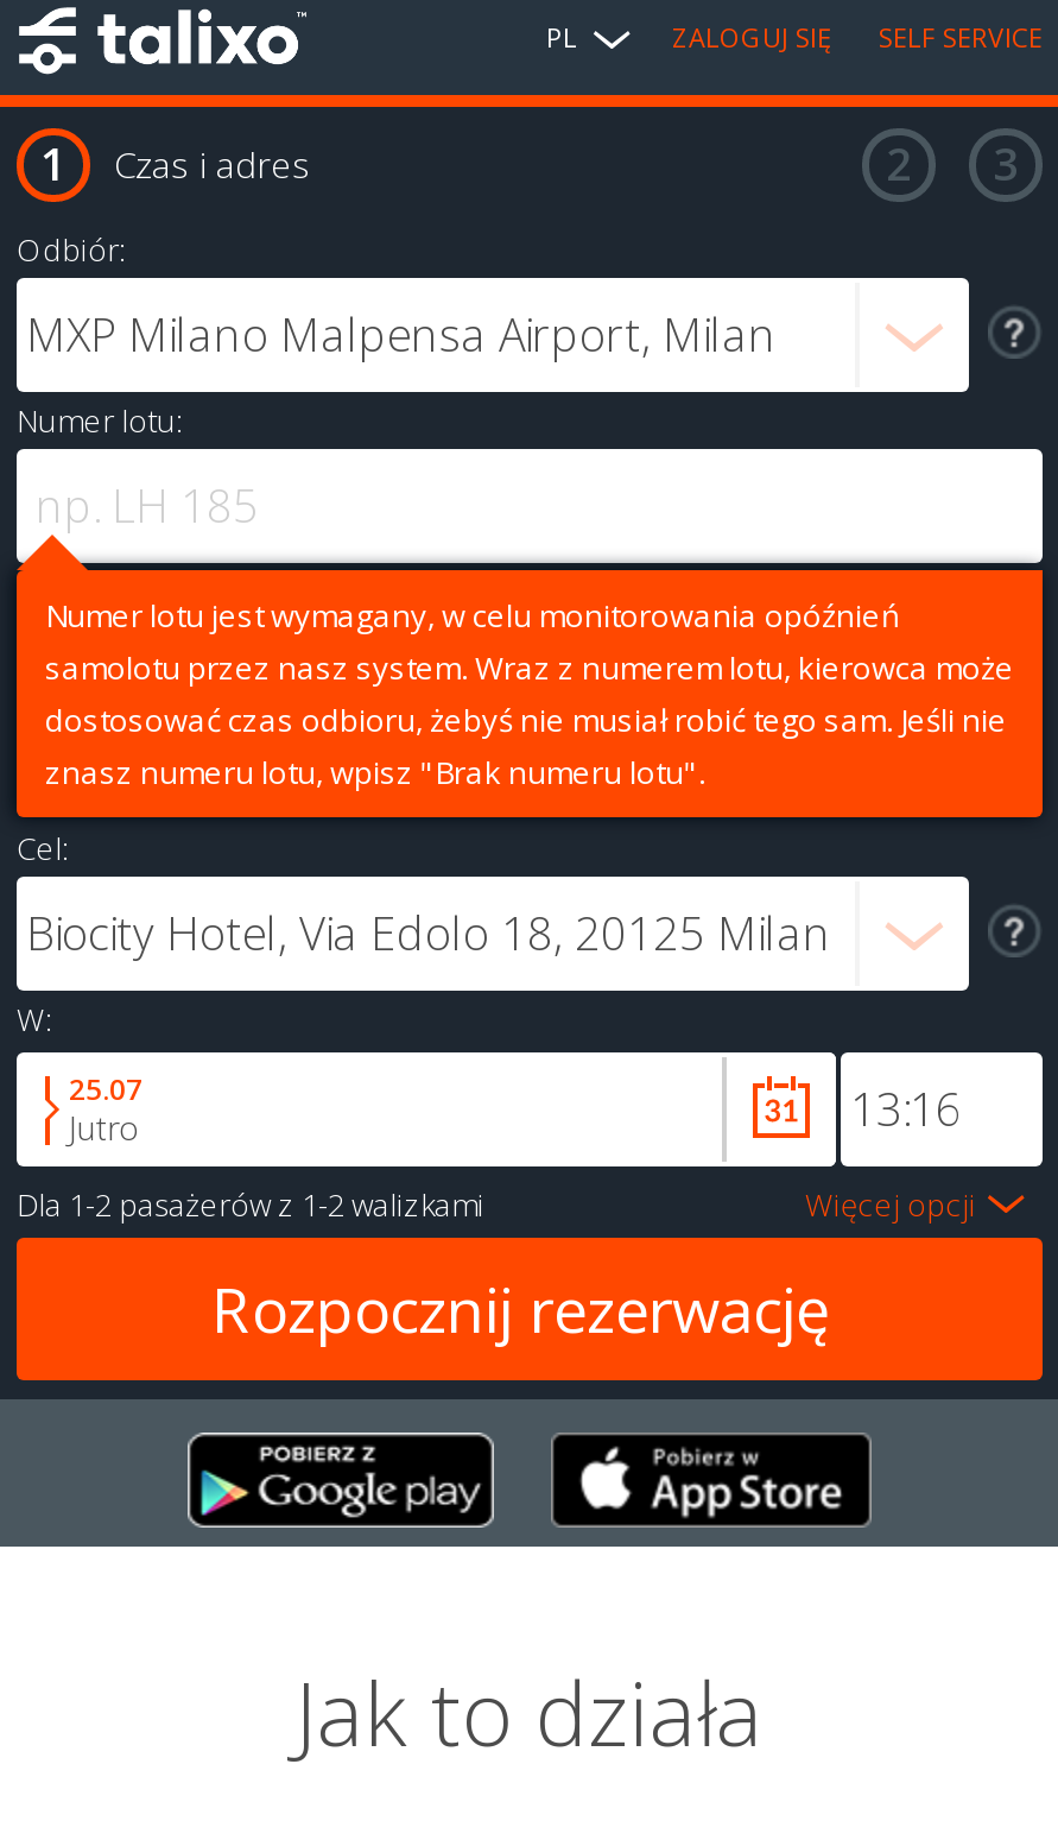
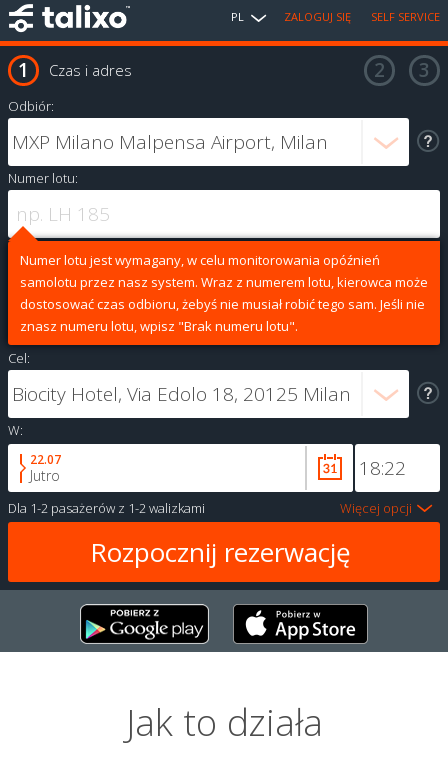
[69,1070,142,1110] 25.07 -> [30,451,61,468] 22.07

